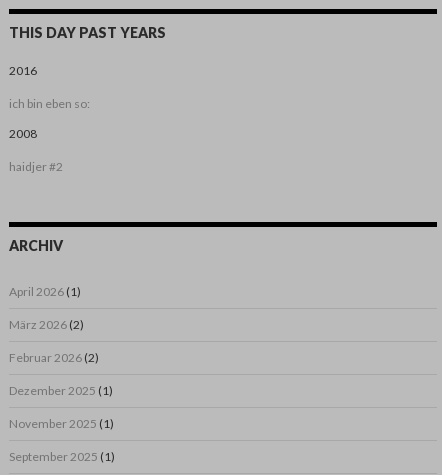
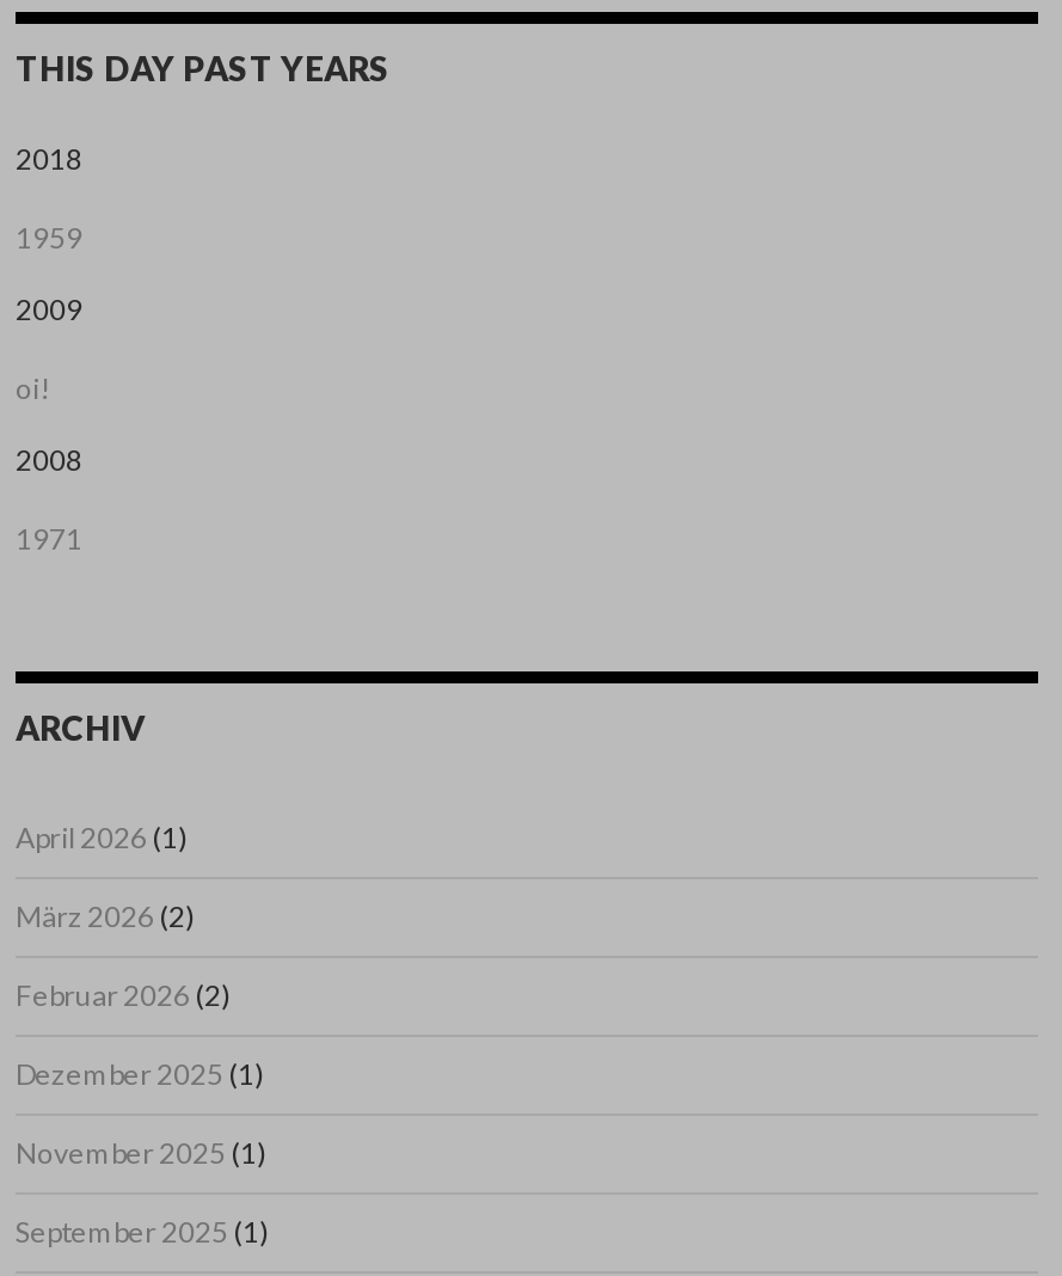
[9,63,90,111] 2016 | ich bin eben so: -> [16,141,82,406] 2018 | 1959 | 2009 | oi!
[9,159,63,174] haidjer #2 -> [16,521,82,557] 1971

